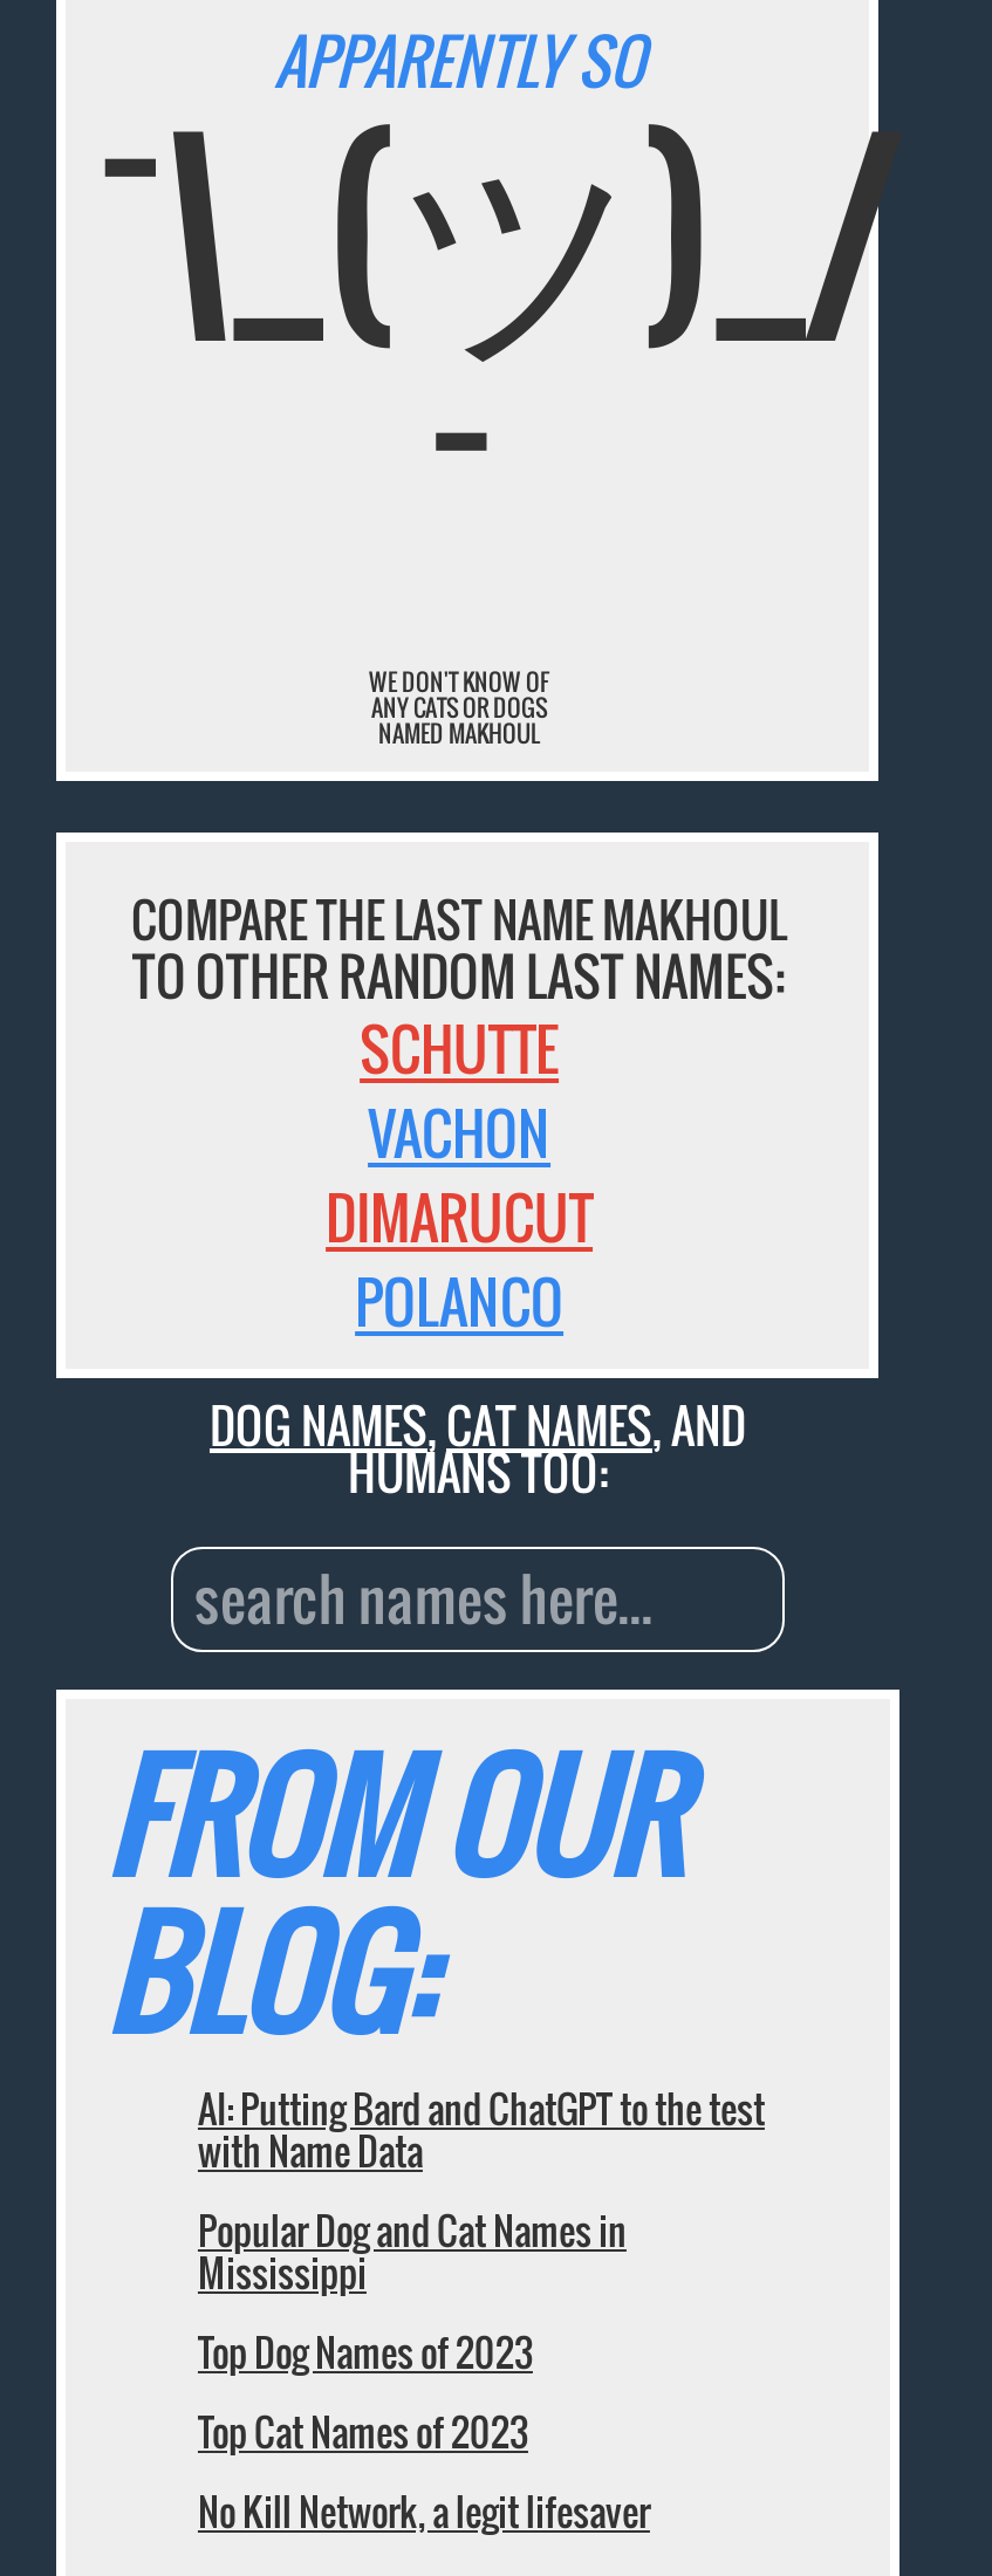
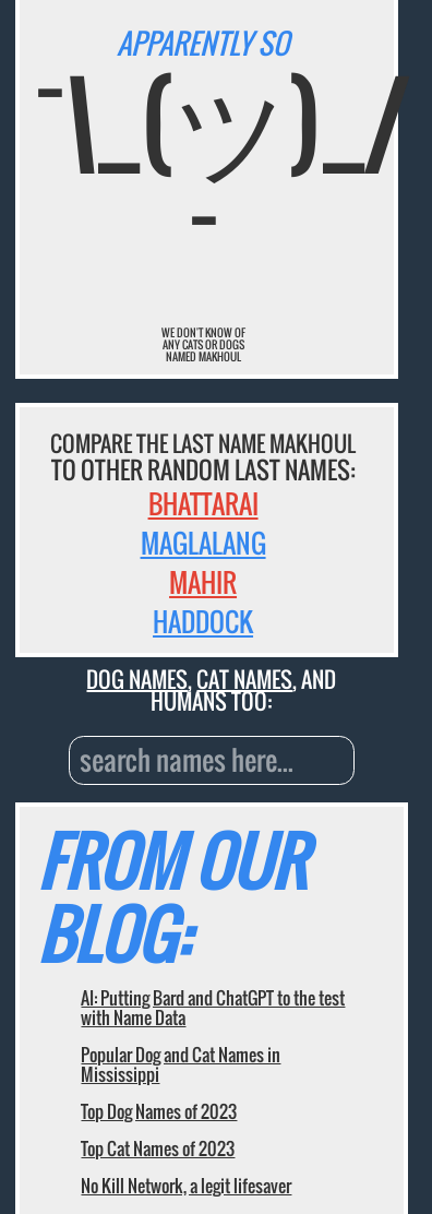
[326,1006,593,1344] SCHUTTE | VACHON | DIMARUCUT | POLANCO -> [140,484,266,641] BHATTARAI | MAGLALANG | MAHIR | HADDOCK

